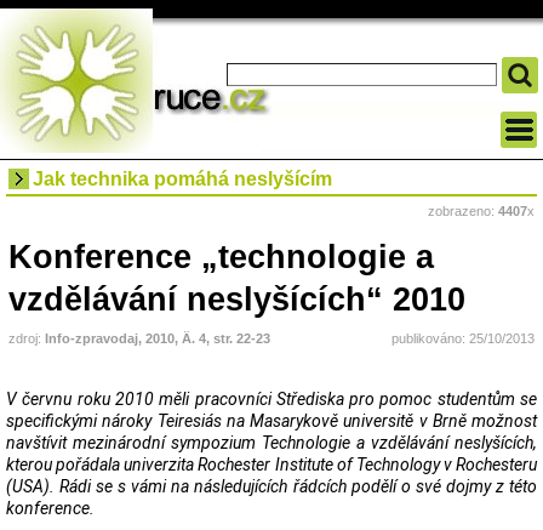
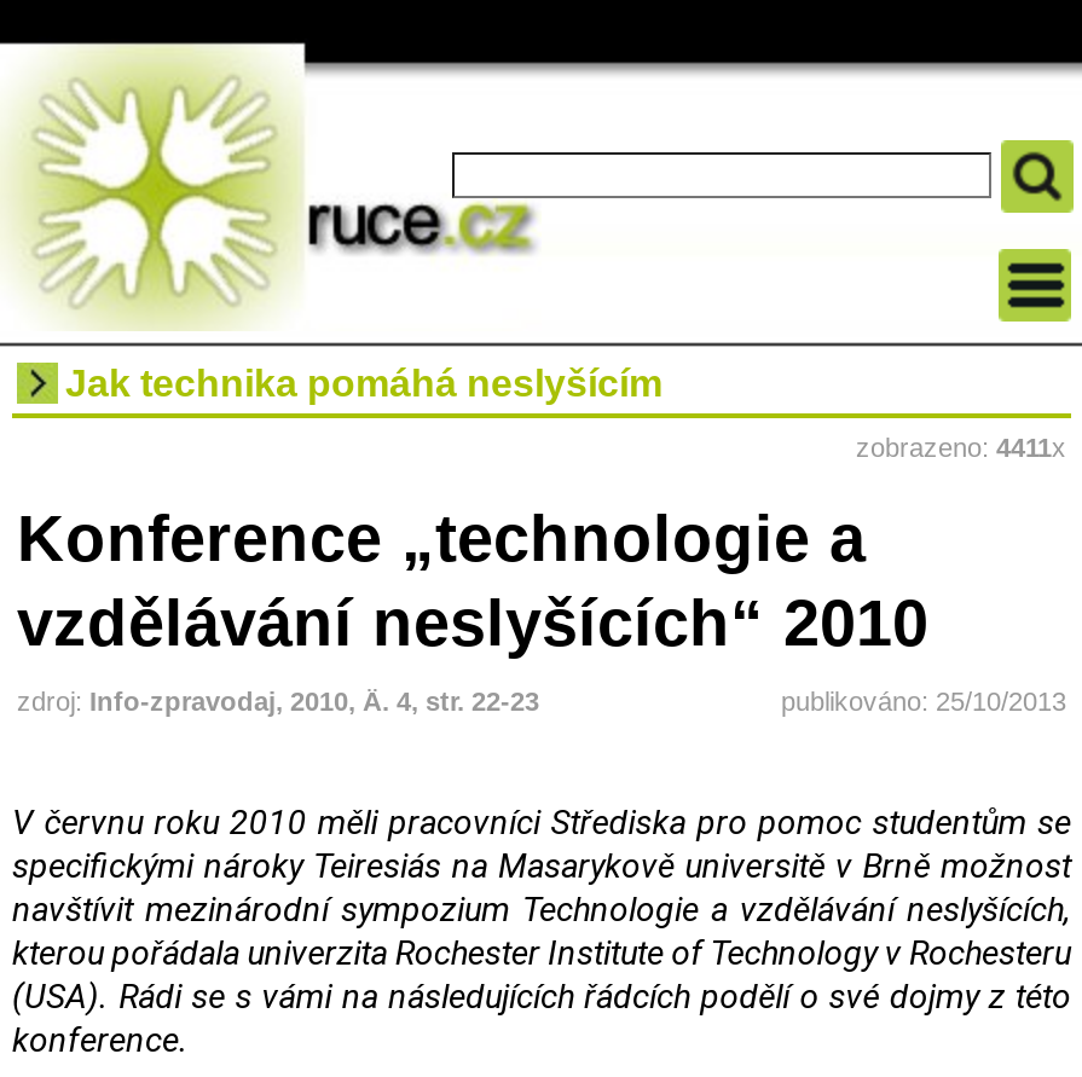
[428,204,535,218] zobrazeno: 4407x -> [856,433,1066,462] zobrazeno: 4411x

